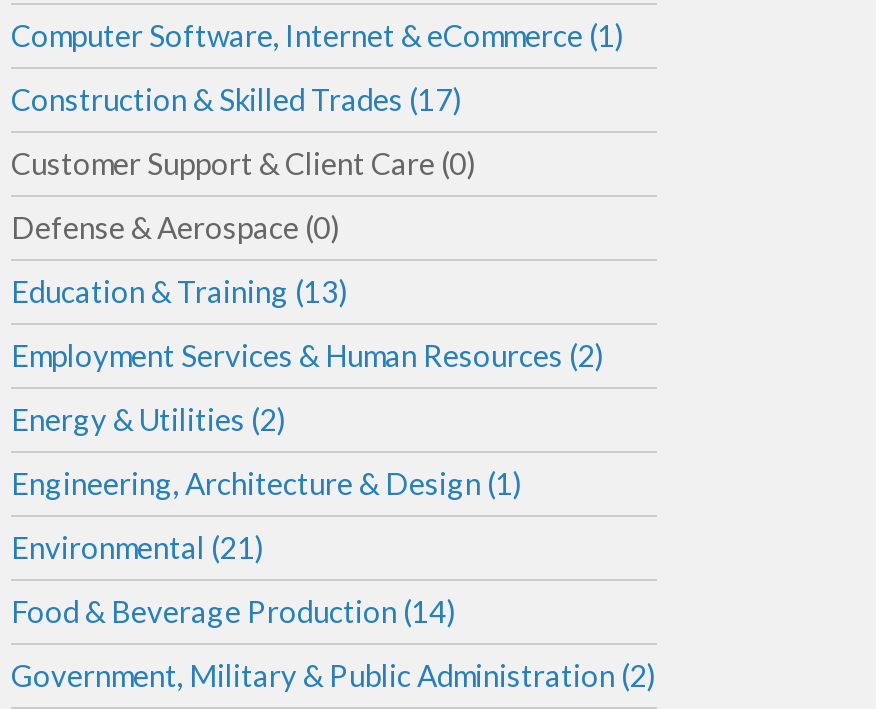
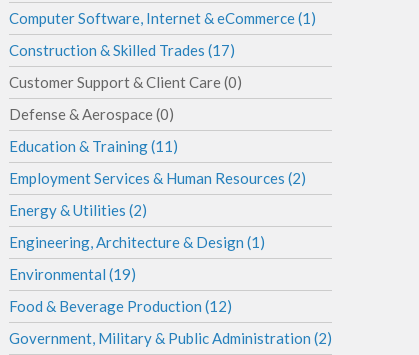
[11,273,349,309] Education & Training (13) -> [9,137,178,155] Education & Training (11)
[11,529,265,565] Environmental (21) -> [9,265,136,283] Environmental (19)
[11,593,457,629] Food & Beverage Production (14) -> [9,297,232,315] Food & Beverage Production (12)

